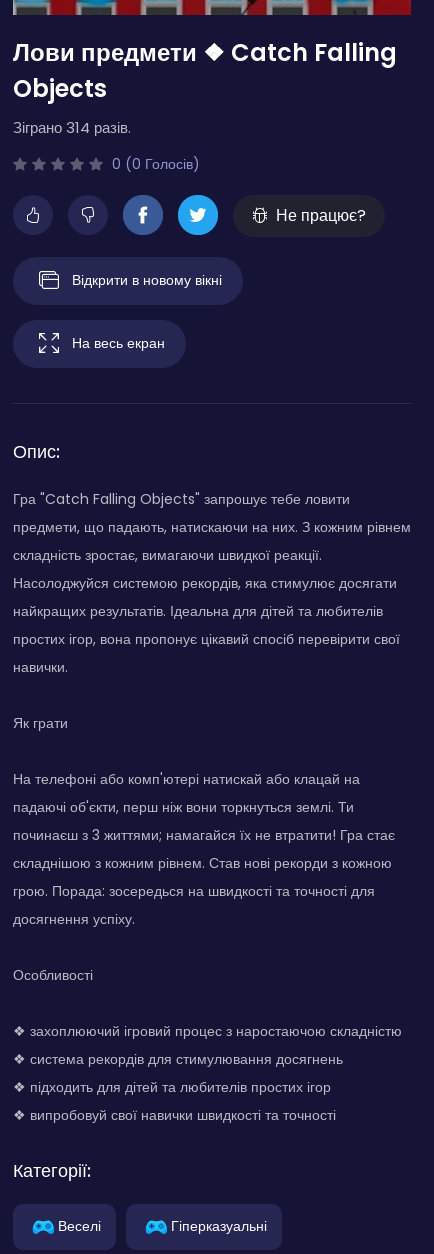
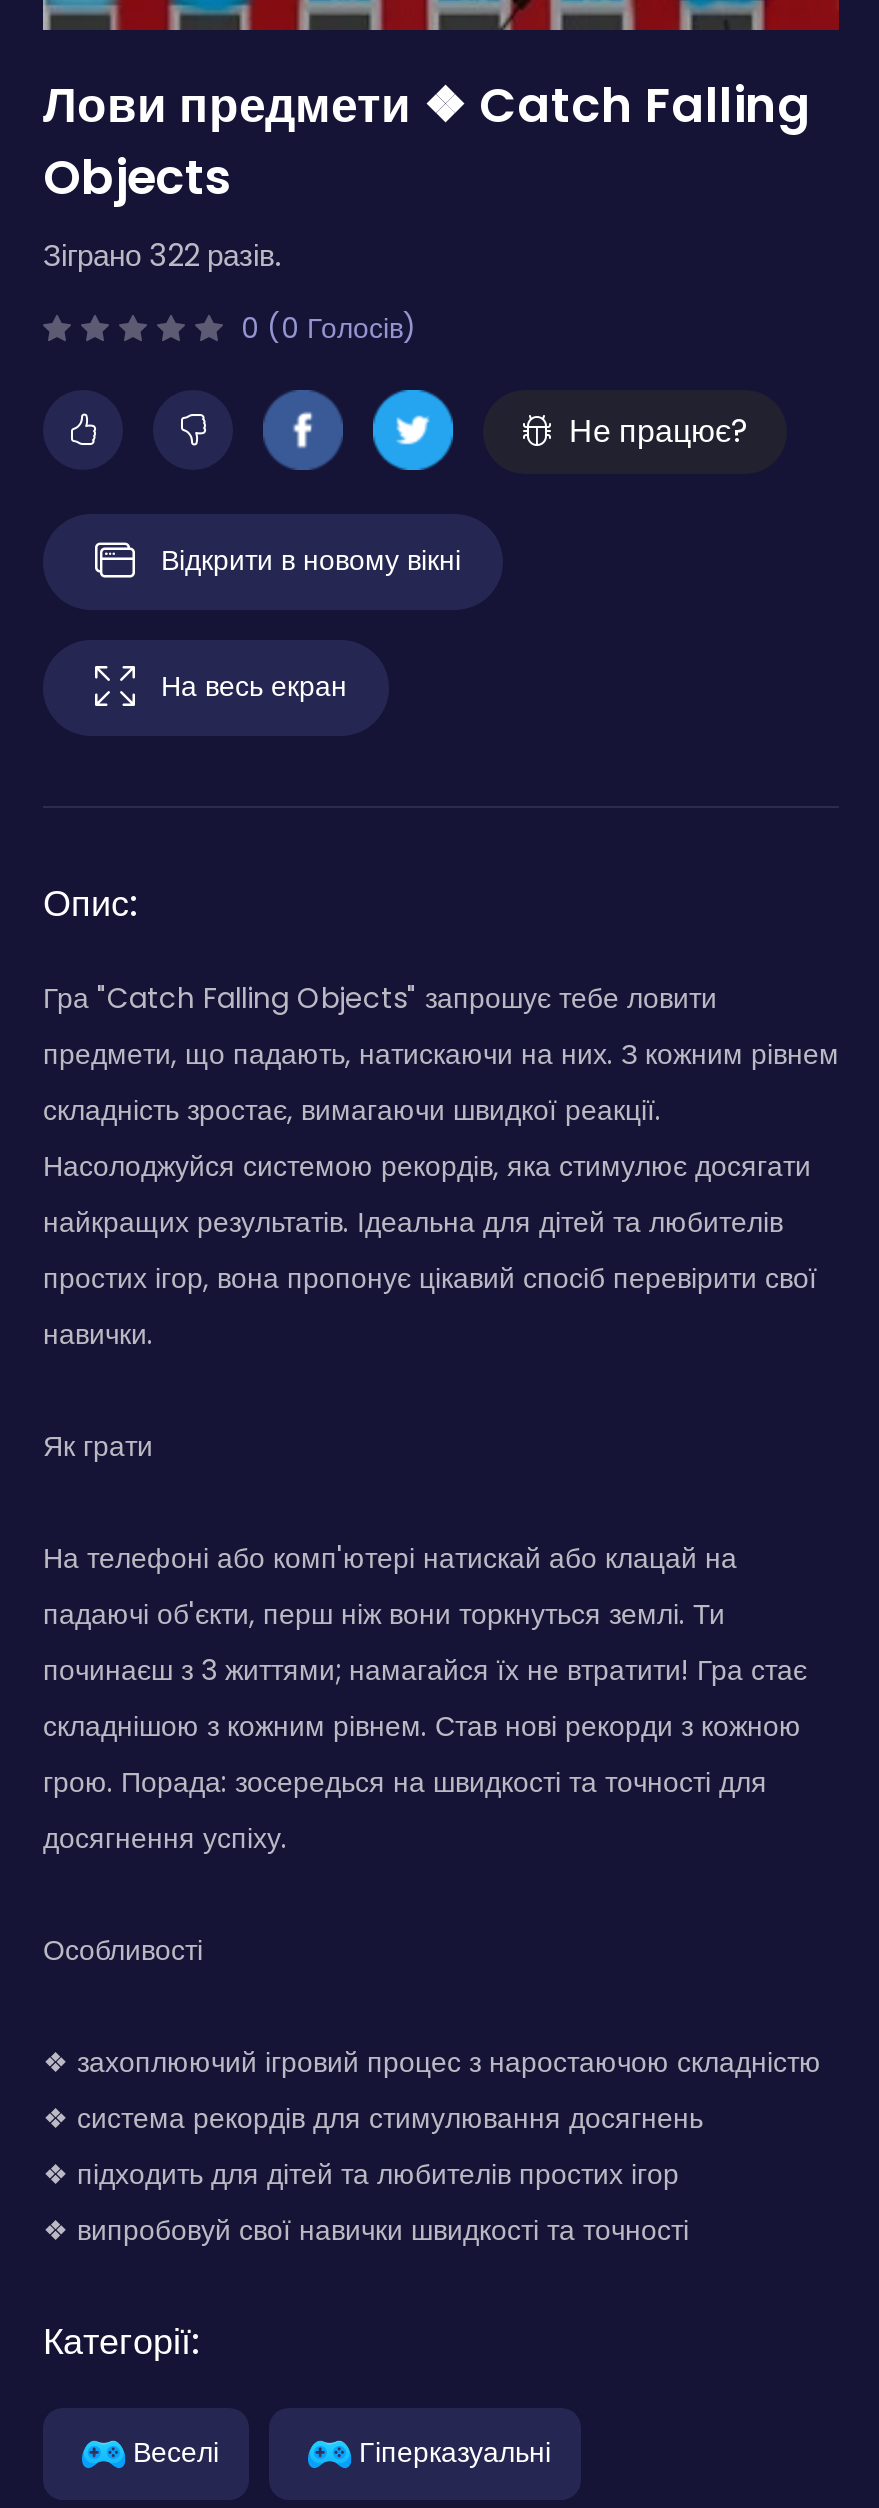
[13,117,131,138] Зіграно 314 разів. -> [43,234,281,276] Зіграно 322 разів.

